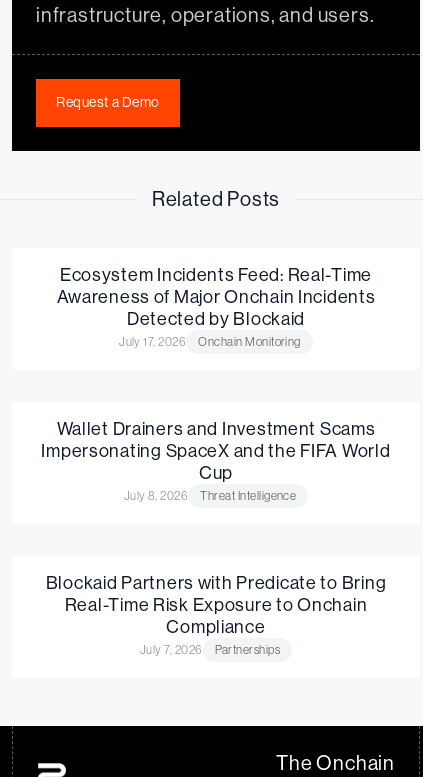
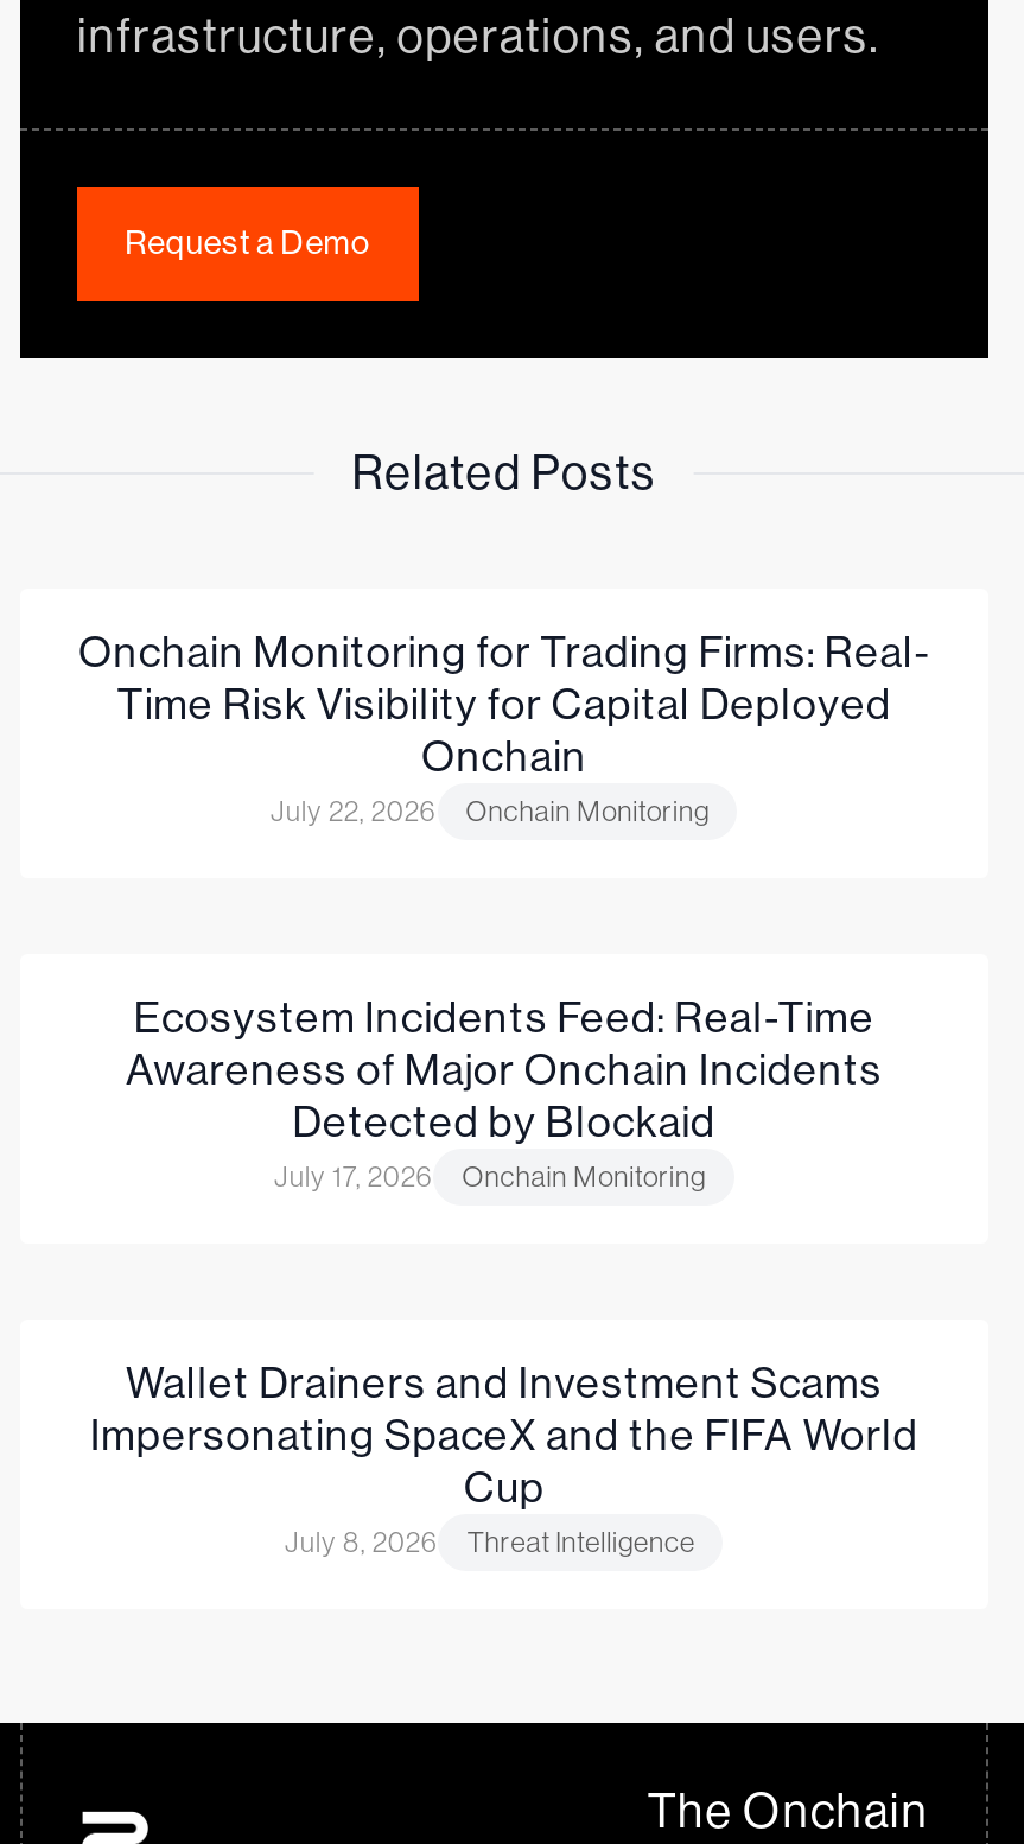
none -> [78,628,930,827] Onchain Monitoring for Trading Firms: Real- | Time Risk Visibility for Capital Deployed | Onchain | July 22, 2026 | Onchain Monitoring
moved [41,264,390,502] -> [90,993,918,1558]: Ecosystem Incidents Feed: Real-Time | Awareness of Major Onchain Incidents | Detected by Blockaid | ... | July 8, 2026 | Threat Intelligence
[46,572,386,656] Blockaid Partners with Predicate to Bring | Real-Time Risk Exposure to Onchain | Compliance | July 7, 2026 | Partnerships -> none

